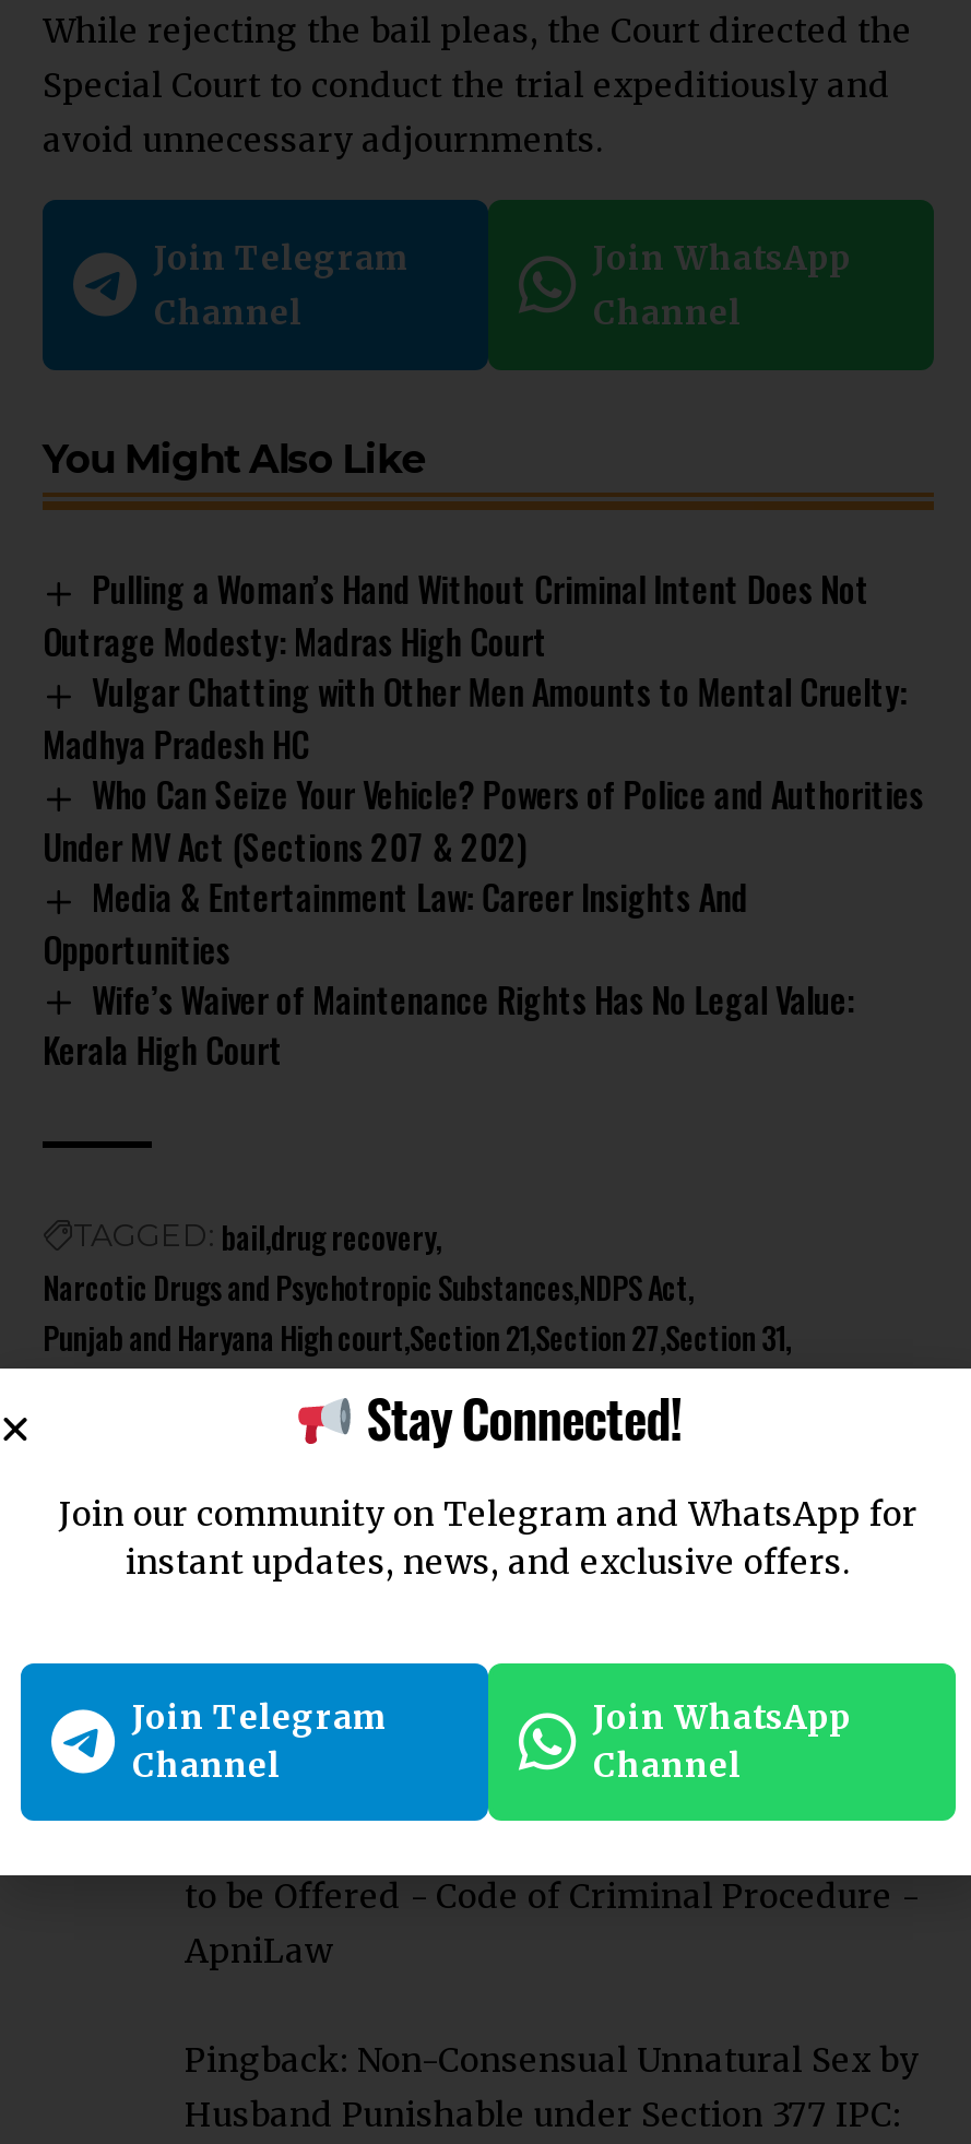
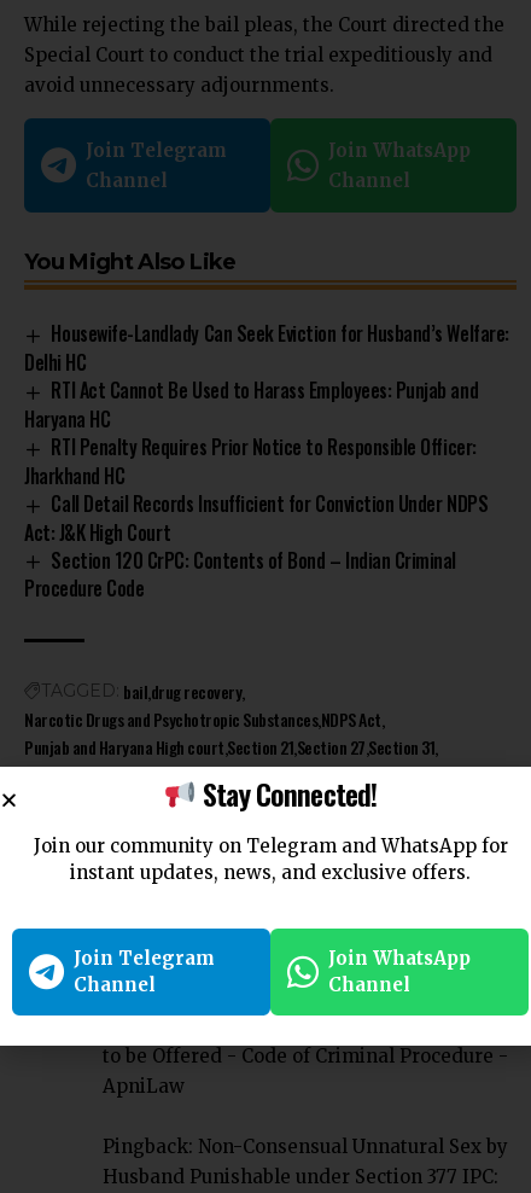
[43,562,923,1077] Pulling a Woman’s Hand Without Criminal Intent Does Not | Outrage Modesty: Madras High Court | Vulgar Chatting with Other Men Amounts to Mental Cruelty: | Madhya Pradesh HC | Who Can Seize Your Vehicle? Powers of Police and Authorities | Under MV Act (Sections 207 & 202) | Media & Entertainment Law: Career Insights And | Opportunities | Wife’s Waiver of Maintenance Rights Has No Legal Value: | Kerala High Court -> [24,319,509,603] Housewife-Landlady Can Seek Eviction for Husband’s Welfare: | Delhi HC | RTI Act Cannot Be Used to Harass Employees: Punjab and | Haryana HC | RTI Penalty Requires Prior Notice to Responsible Officer: | Jharkhand HC | Call Detail Records Insufficient for Conviction Under NDPS | Act: J&K High Court | Section 120 CrPC: Contents of Bond – Indian Criminal | Procedure Code

